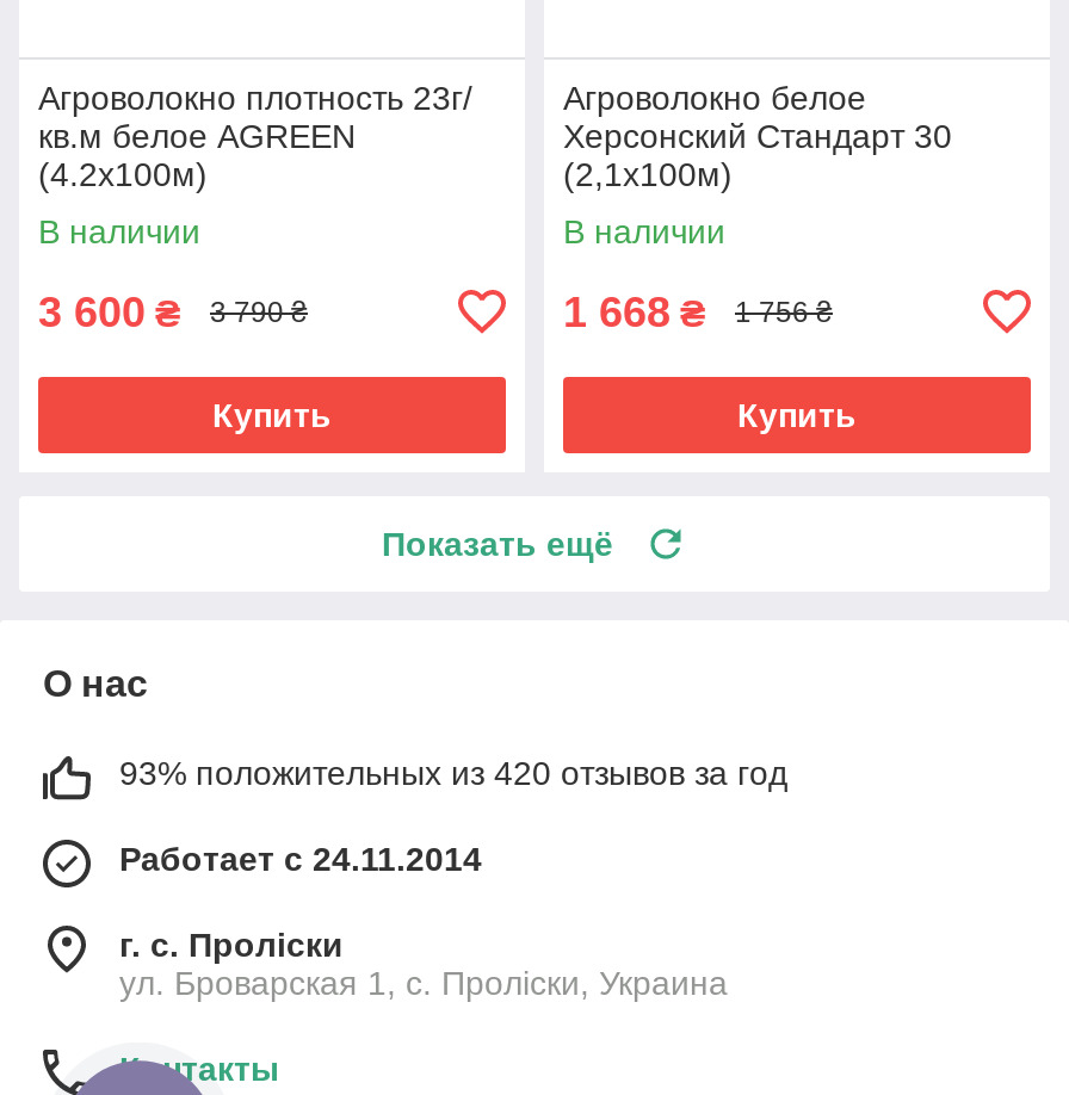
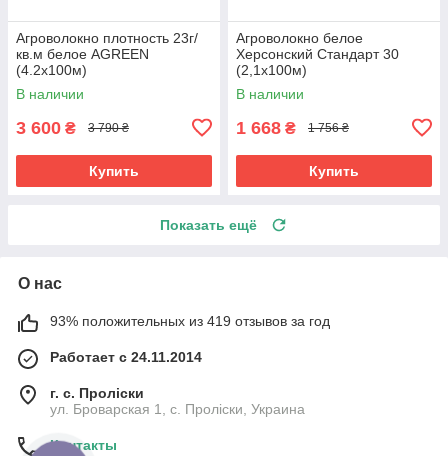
[119,753,787,792] 93% положительных из 420 отзывов за год -> [50,313,330,329] 93% положительных из 419 отзывов за год

